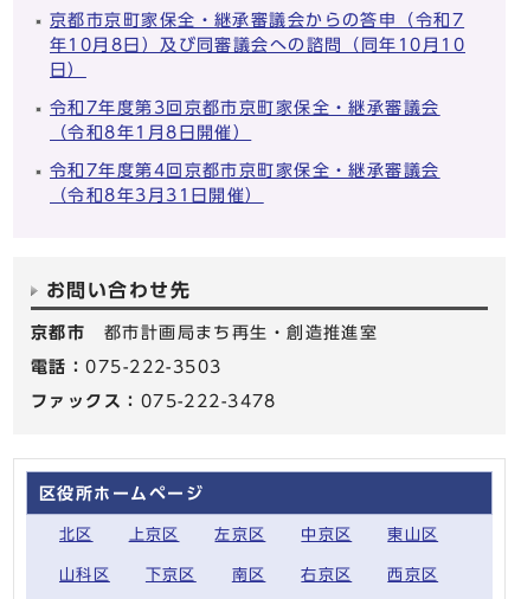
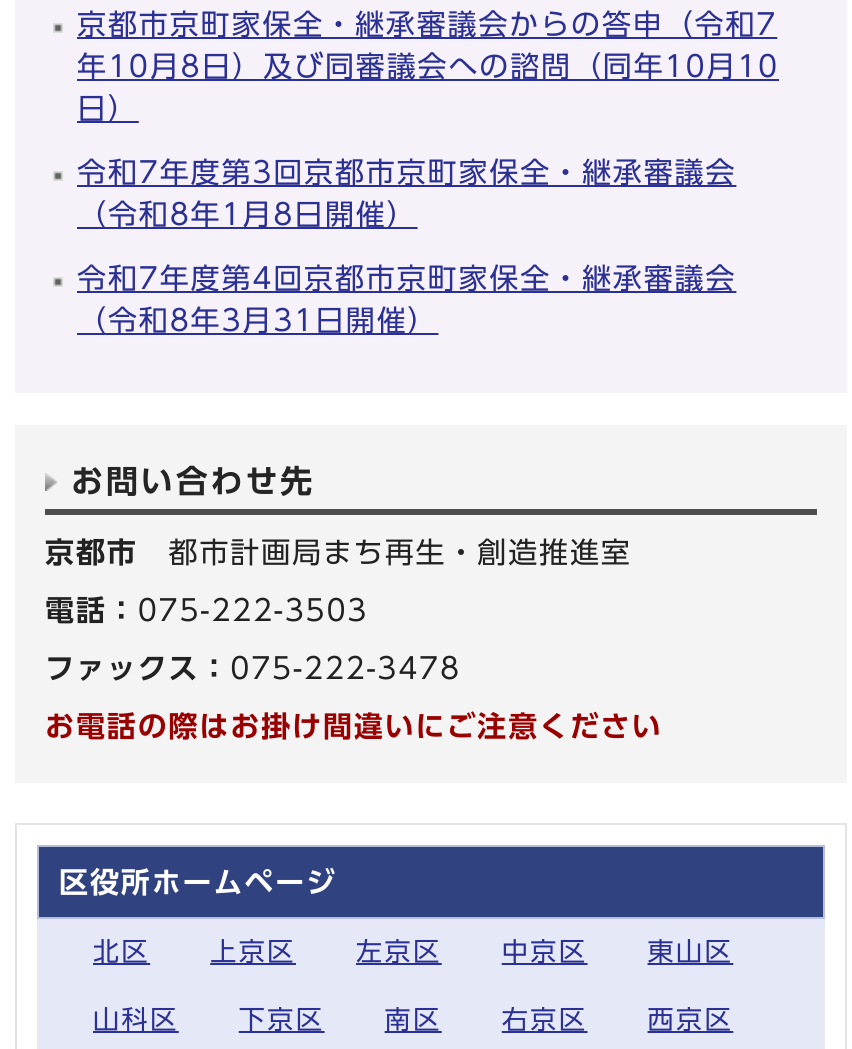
none -> [45,710,663,740] お電話の際はお掛け間違いにご注意ください

